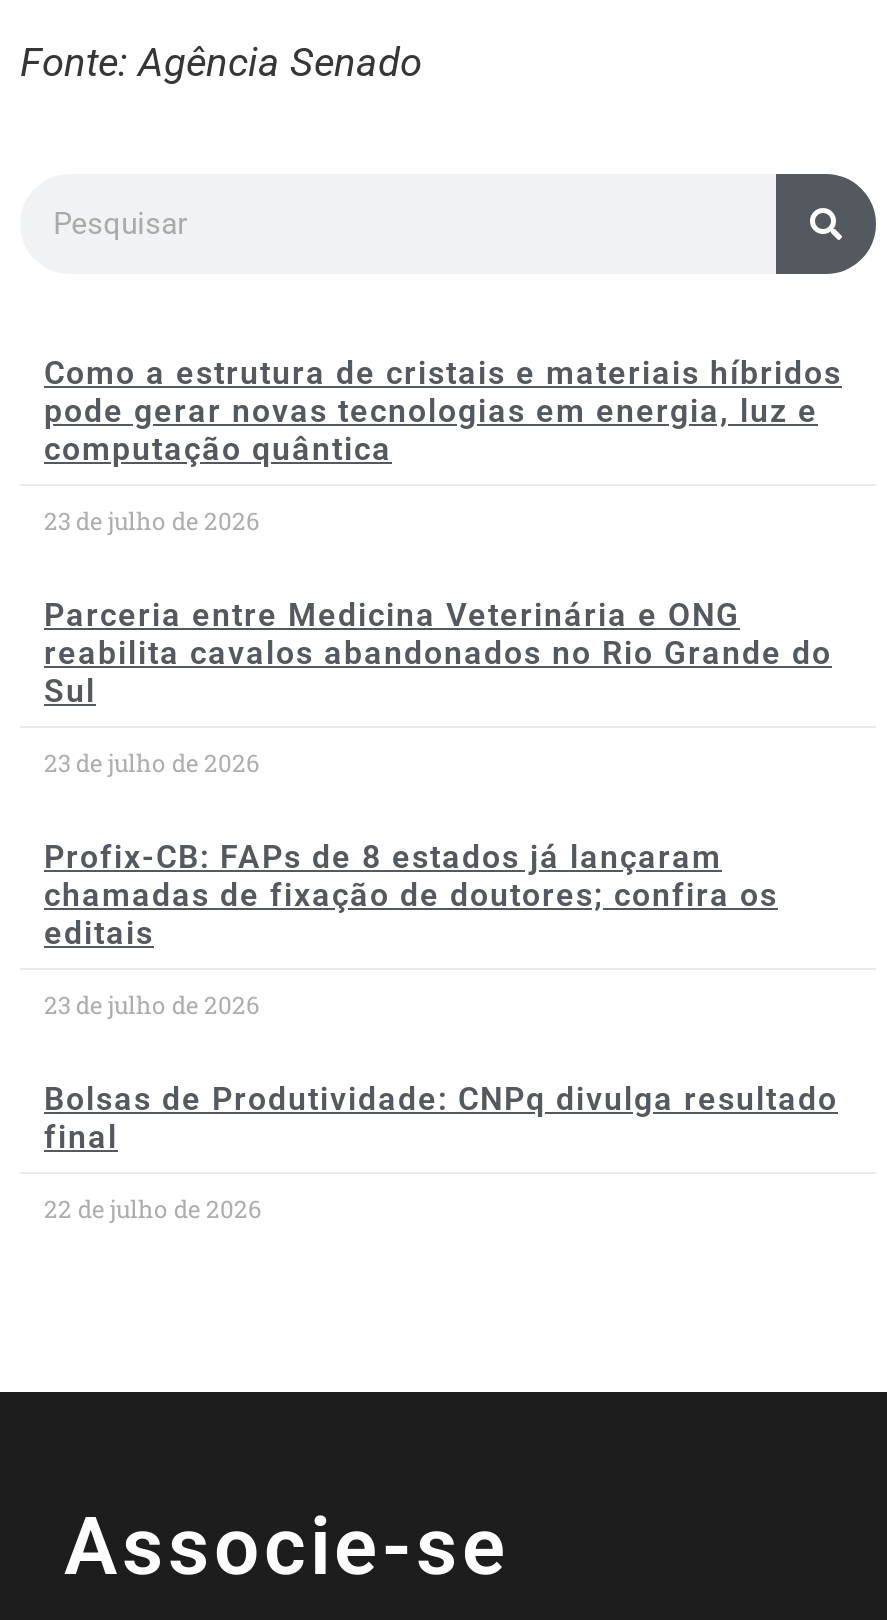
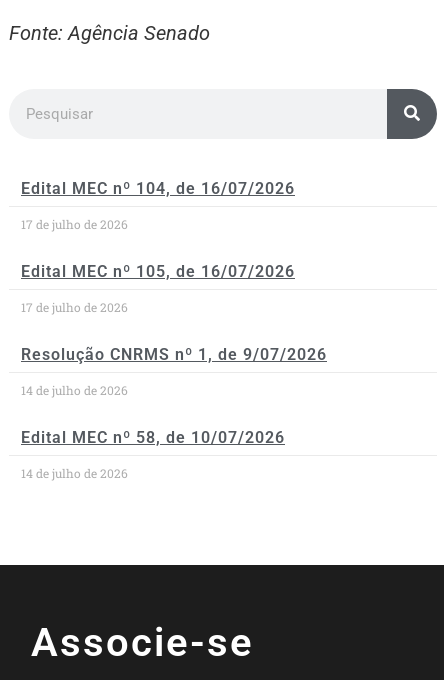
[44,355,842,469] Como a estrutura de cristais e materiais híbridos | pode gerar novas tecnologias em energia, luz e | computação quântica -> [21,178,295,197] Edital MEC nº 104, de 16/07/2026
[44,505,260,537] 23 de julho de 2026 -> [21,215,128,231] 17 de julho de 2026
[44,597,832,711] Parceria entre Medicina Veterinária e ONG | reabilita cavalos abandonados no Rio Grande do | Sul -> [21,261,295,280] Edital MEC nº 105, de 16/07/2026
[44,747,260,779] 23 de julho de 2026 -> [21,298,128,314] 17 de julho de 2026
[44,839,778,953] Profix-CB: FAPs de 8 estados já lançaram | chamadas de fixação de doutores; confira os | editais -> [21,344,327,363] Resolução CNRMS nº 1, de 9/07/2026
[44,989,260,1021] 23 de julho de 2026 -> [21,381,128,397] 14 de julho de 2026
[44,1081,838,1157] Bolsas de Produtividade: CNPq divulga resultado | final -> [21,427,285,446] Edital MEC nº 58, de 10/07/2026
[44,1193,262,1225] 22 de julho de 2026 -> [21,464,128,480] 14 de julho de 2026

